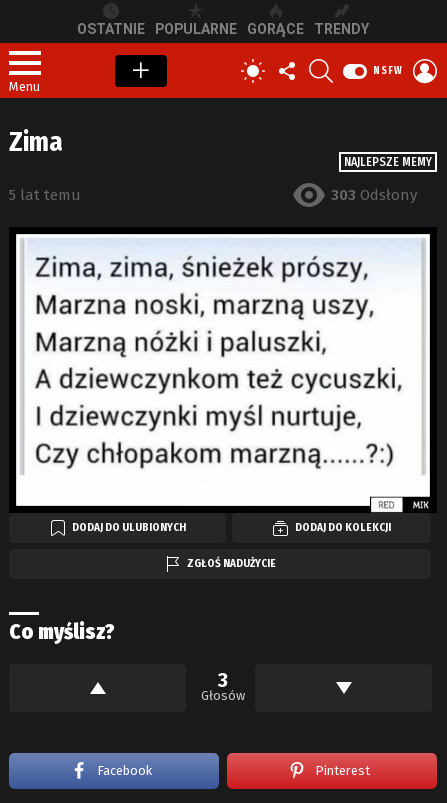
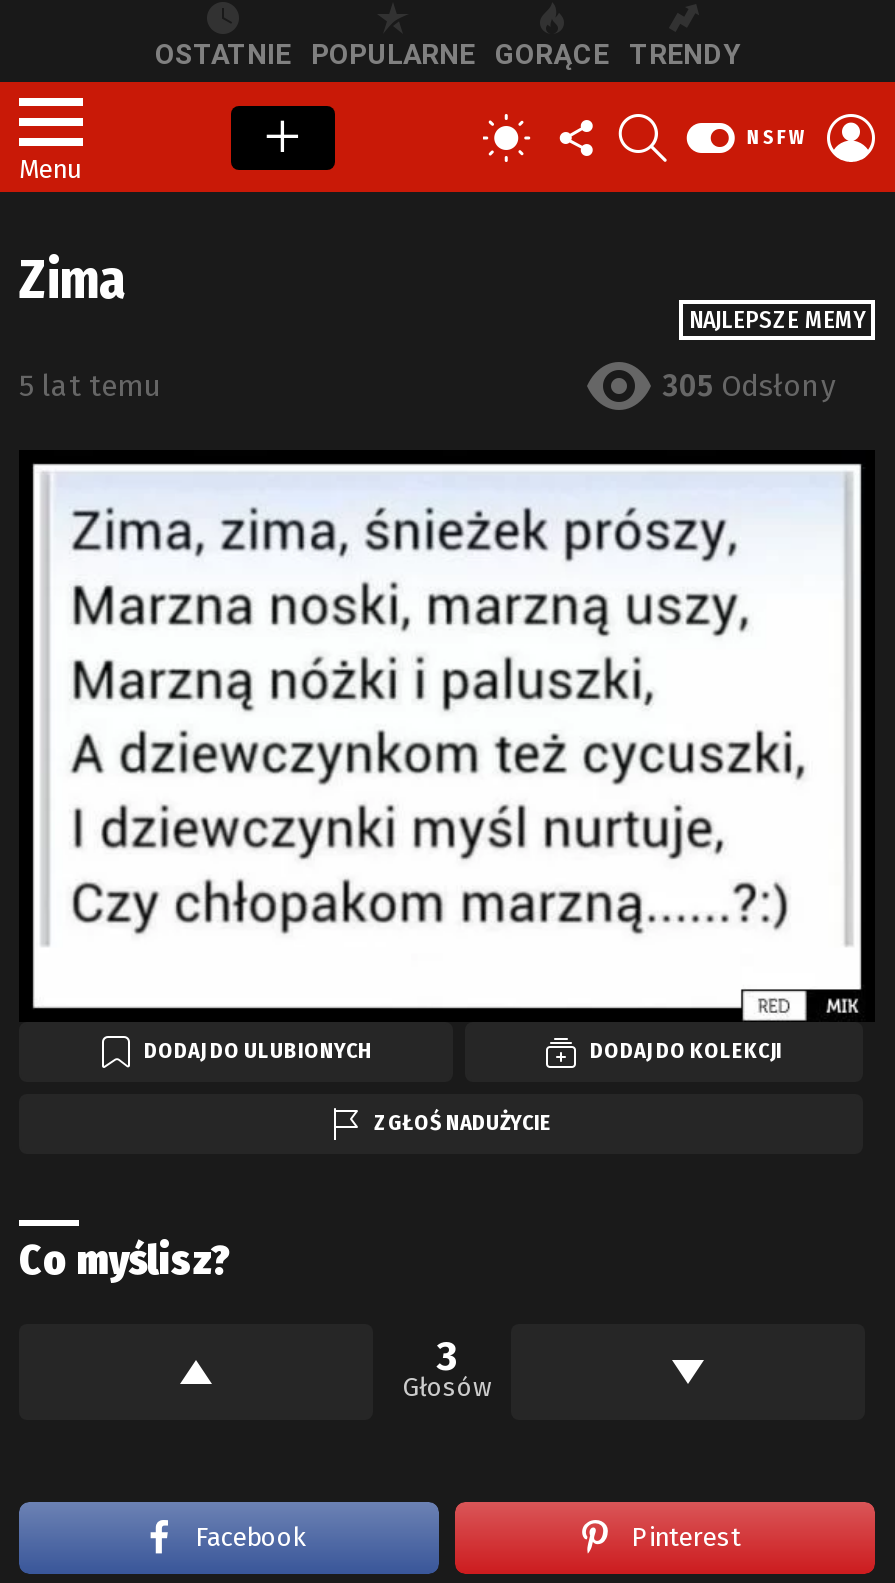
[331,186,417,204] 303 Odsłony -> [663,369,835,405] 305 Odsłony

